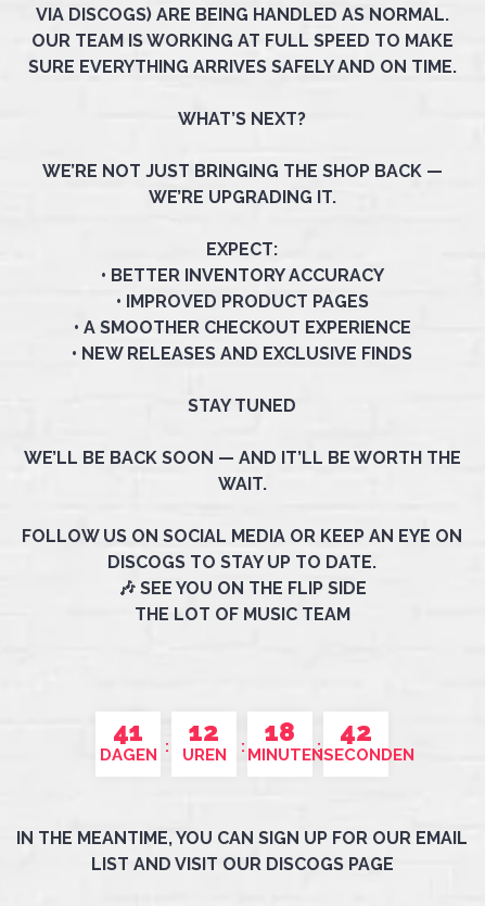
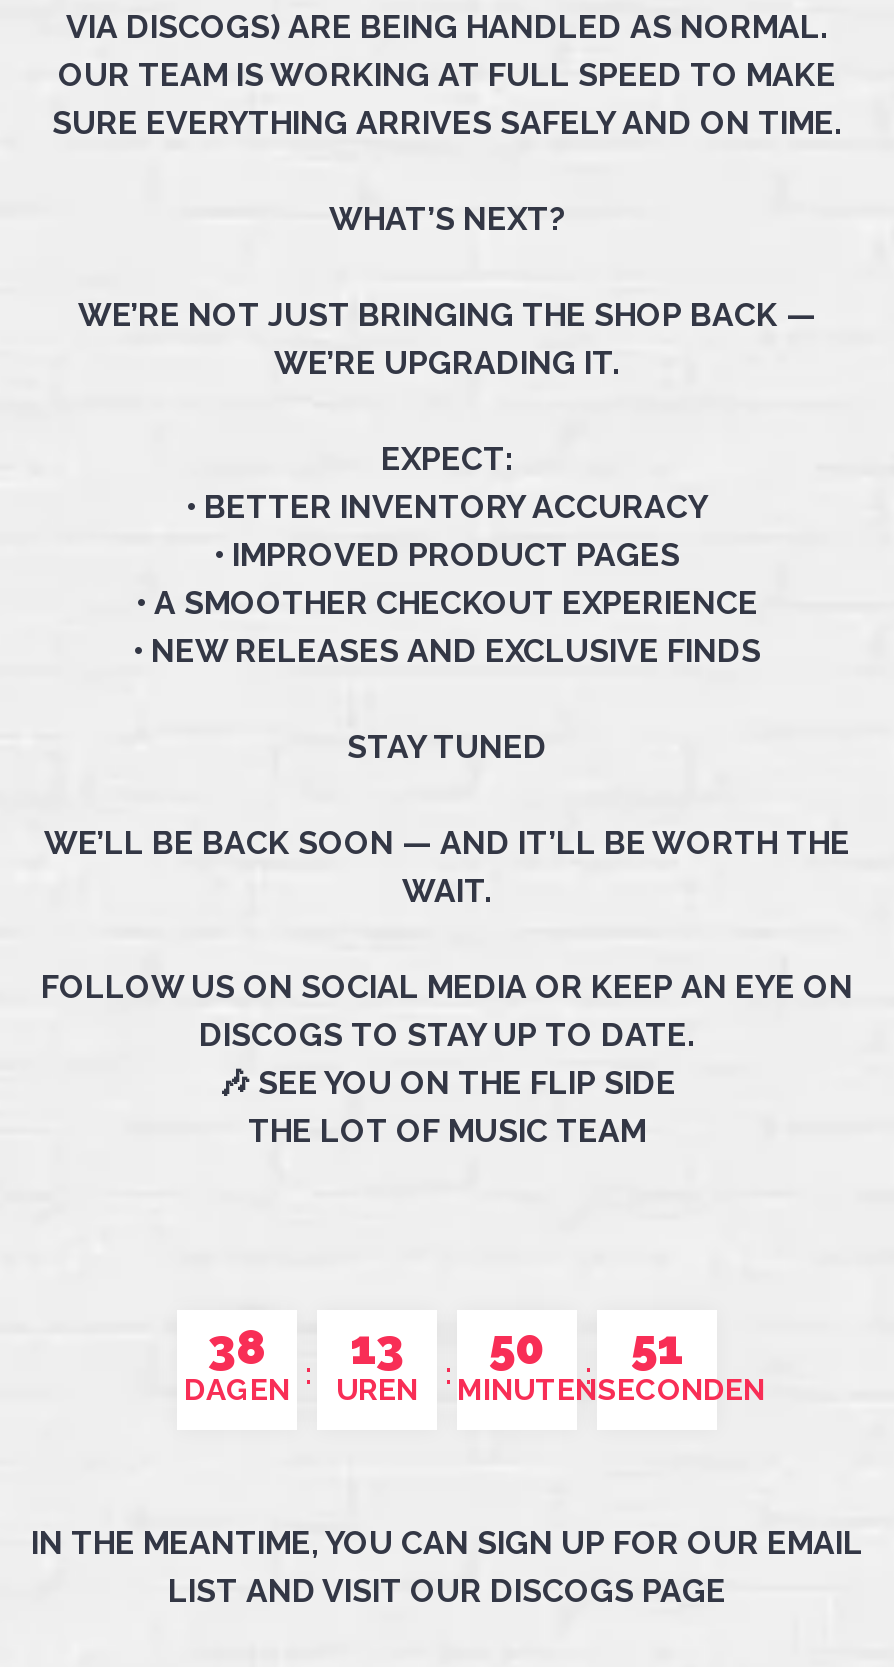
[113,716,143,747] 41 -> [208,1318,266,1376] 38
[189,716,219,747] 12 -> [350,1318,404,1376] 13
[265,716,295,747] 18 -> [489,1318,545,1376] 50
[340,716,372,747] 42 -> [631,1318,683,1376] 51

